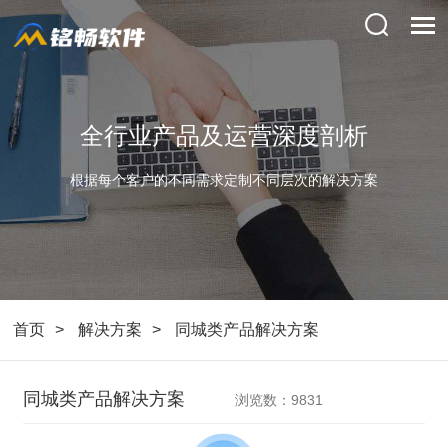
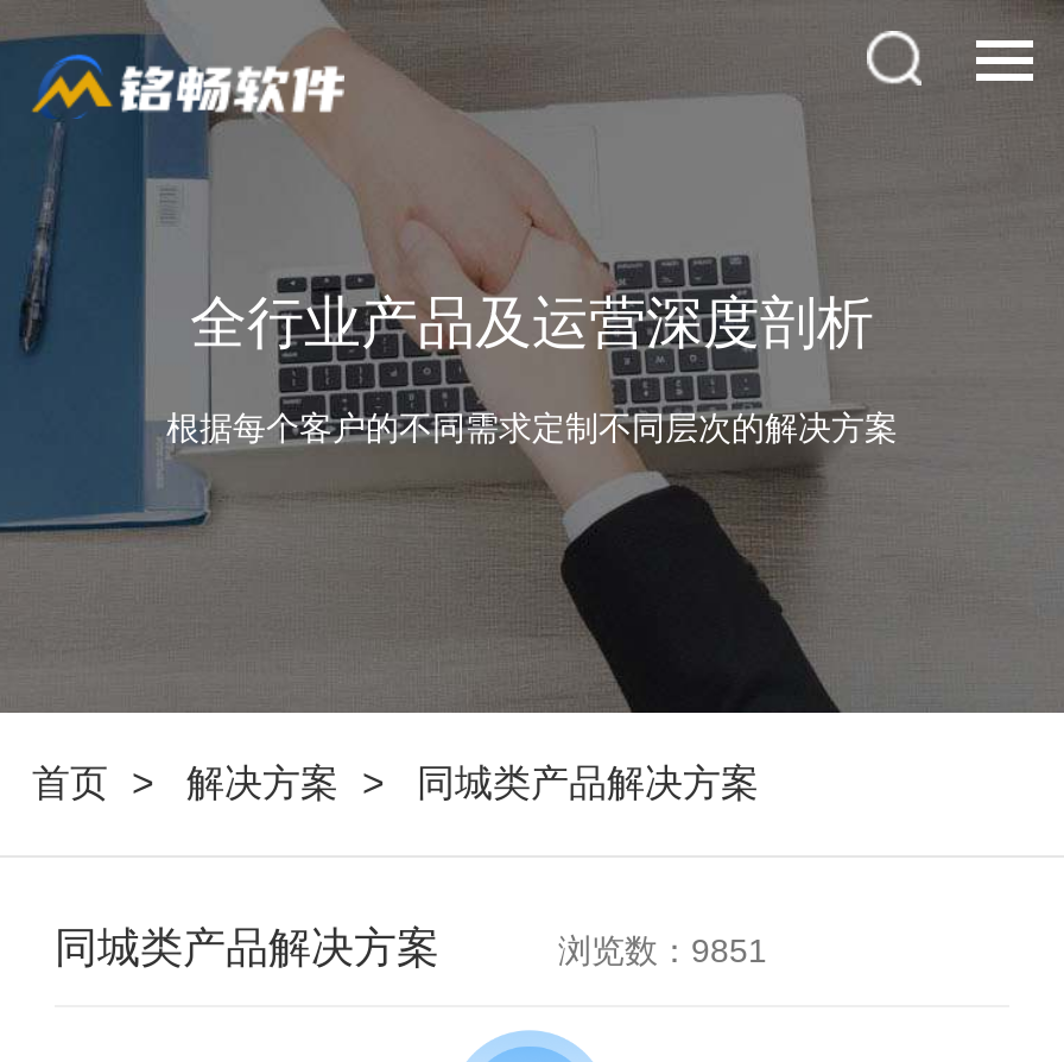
[235,392,323,408] 浏览数：9831 -> [558,931,767,969] 浏览数：9851

